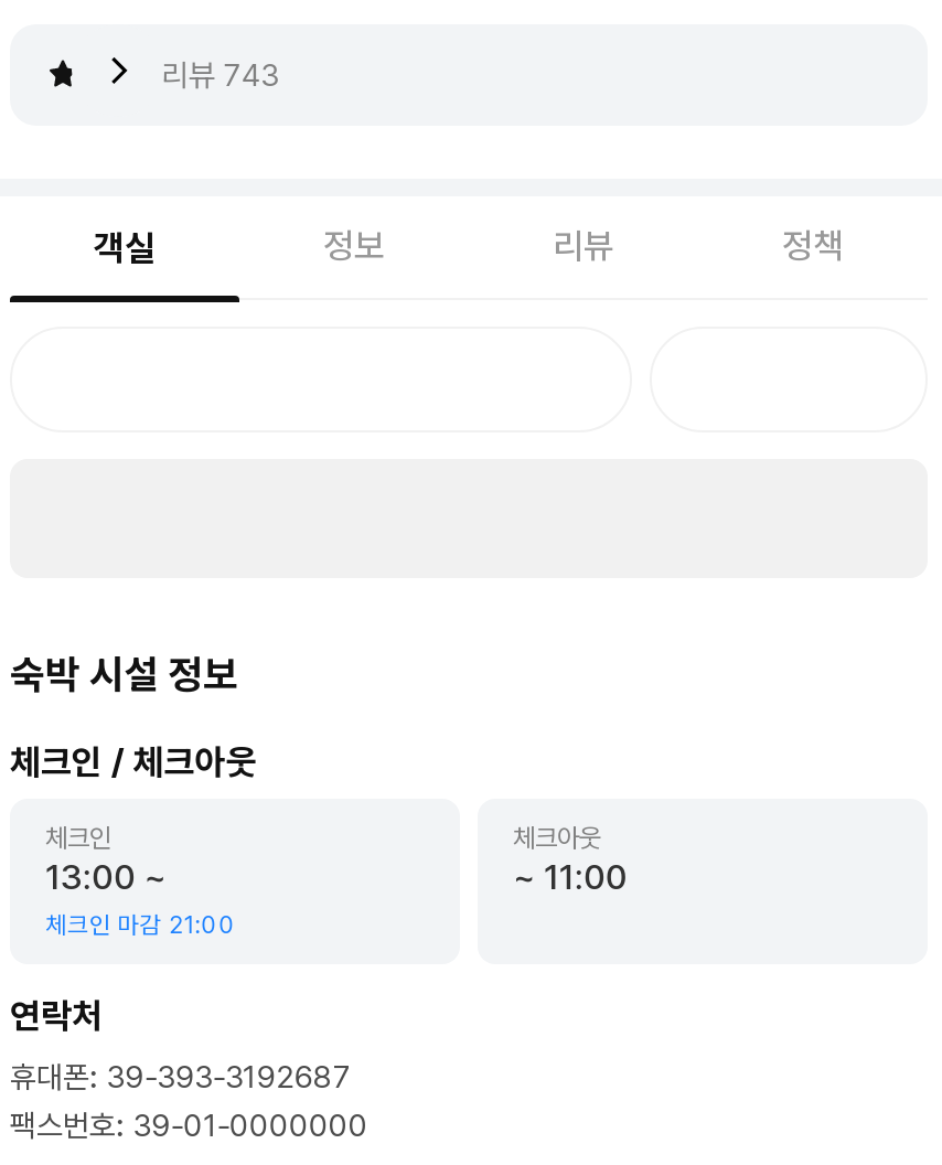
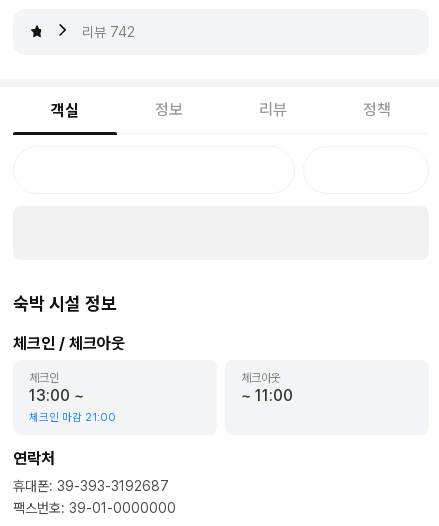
[162,57,279,93] 리뷰 743 -> [82,24,135,40] 리뷰 742

